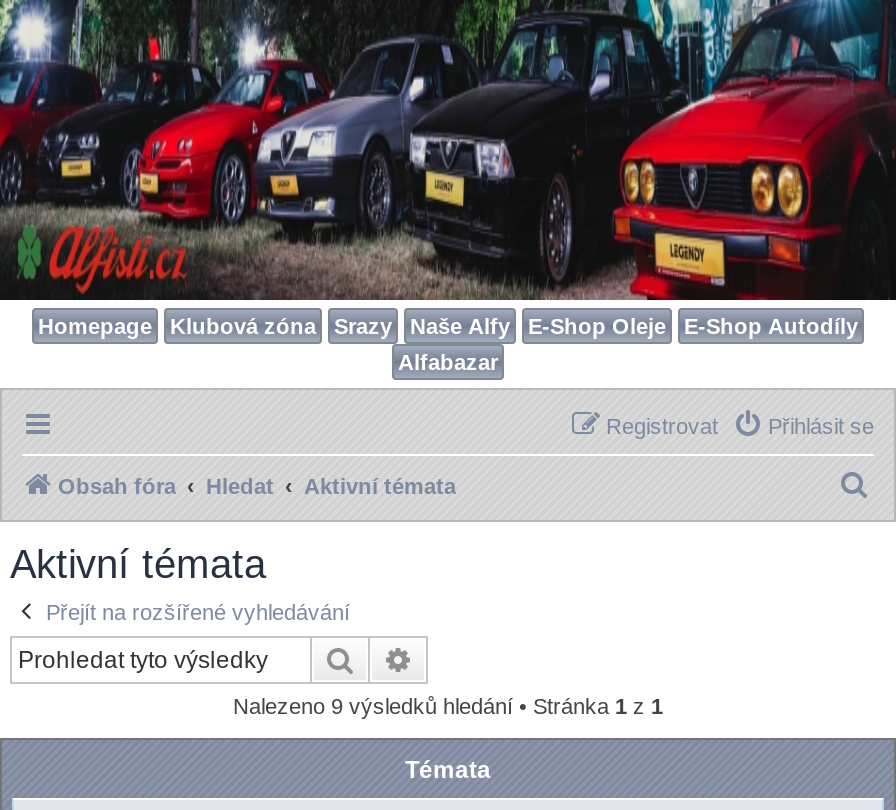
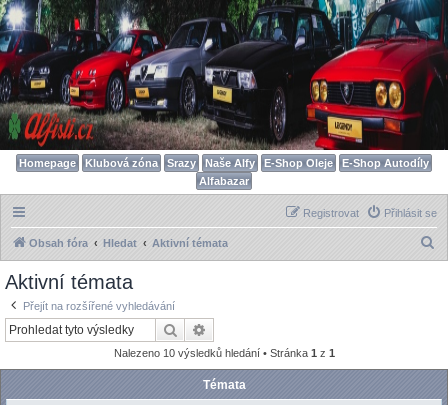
[233,694,663,718] Nalezeno 9 výsledků hledání • Stránka 1 z 1 -> [113,347,334,359] Nalezeno 10 výsledků hledání • Stránka 1 z 1

